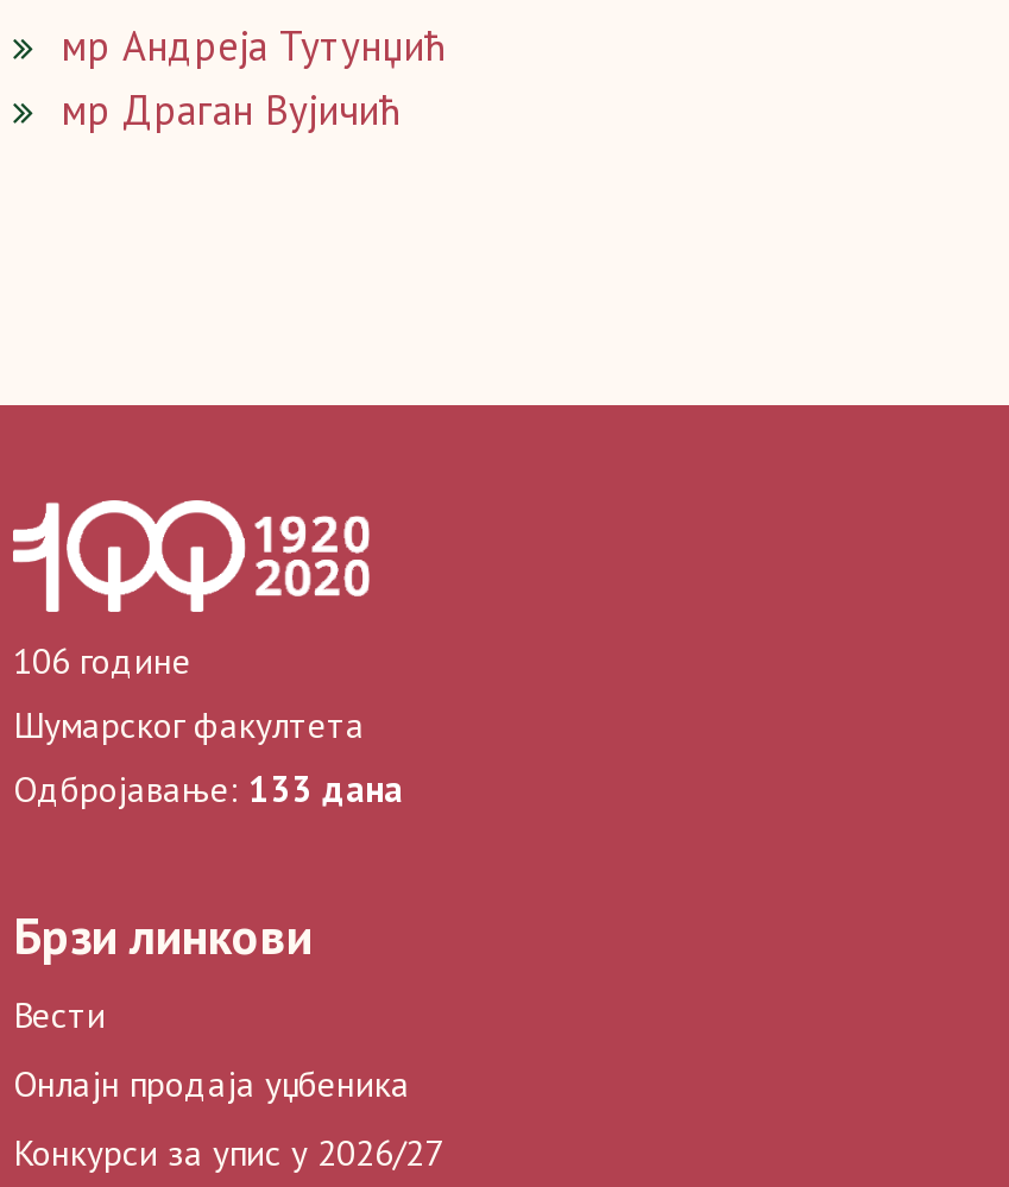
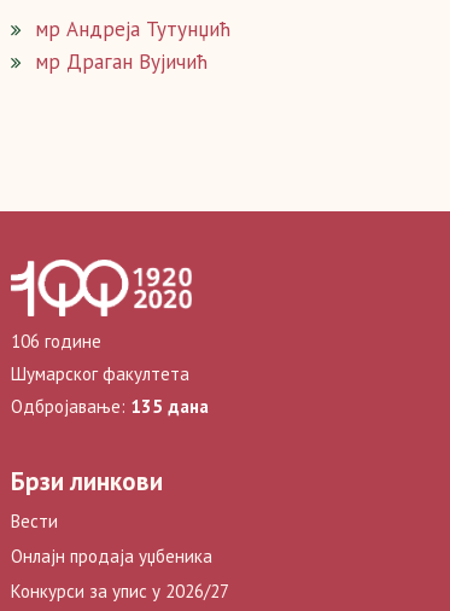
[13,767,403,812] Одбројавање: 133 дана -> [11,395,209,418] Одбројавање: 135 дана

